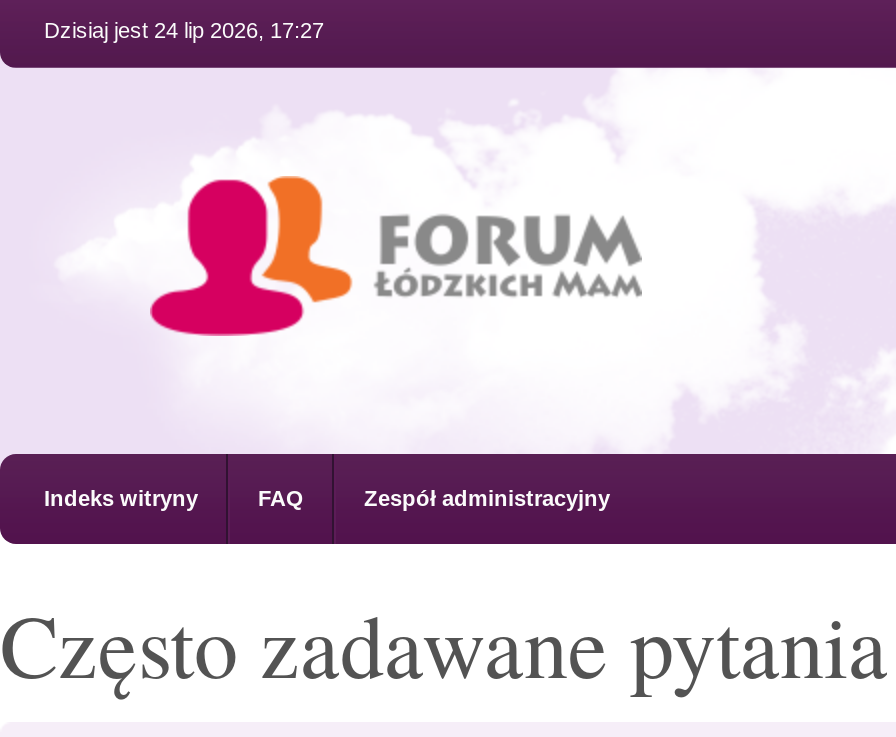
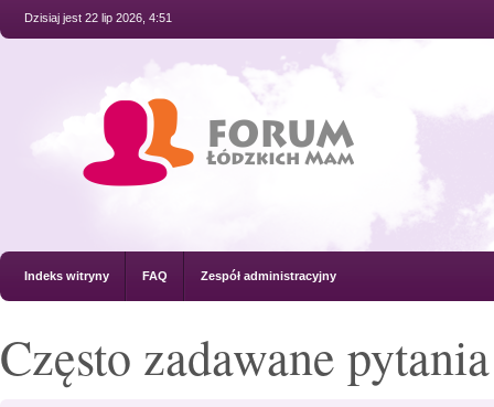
[44,18,324,42] Dzisiaj jest 24 lip 2026, 17:27 -> [24,11,172,24] Dzisiaj jest 22 lip 2026, 4:51

